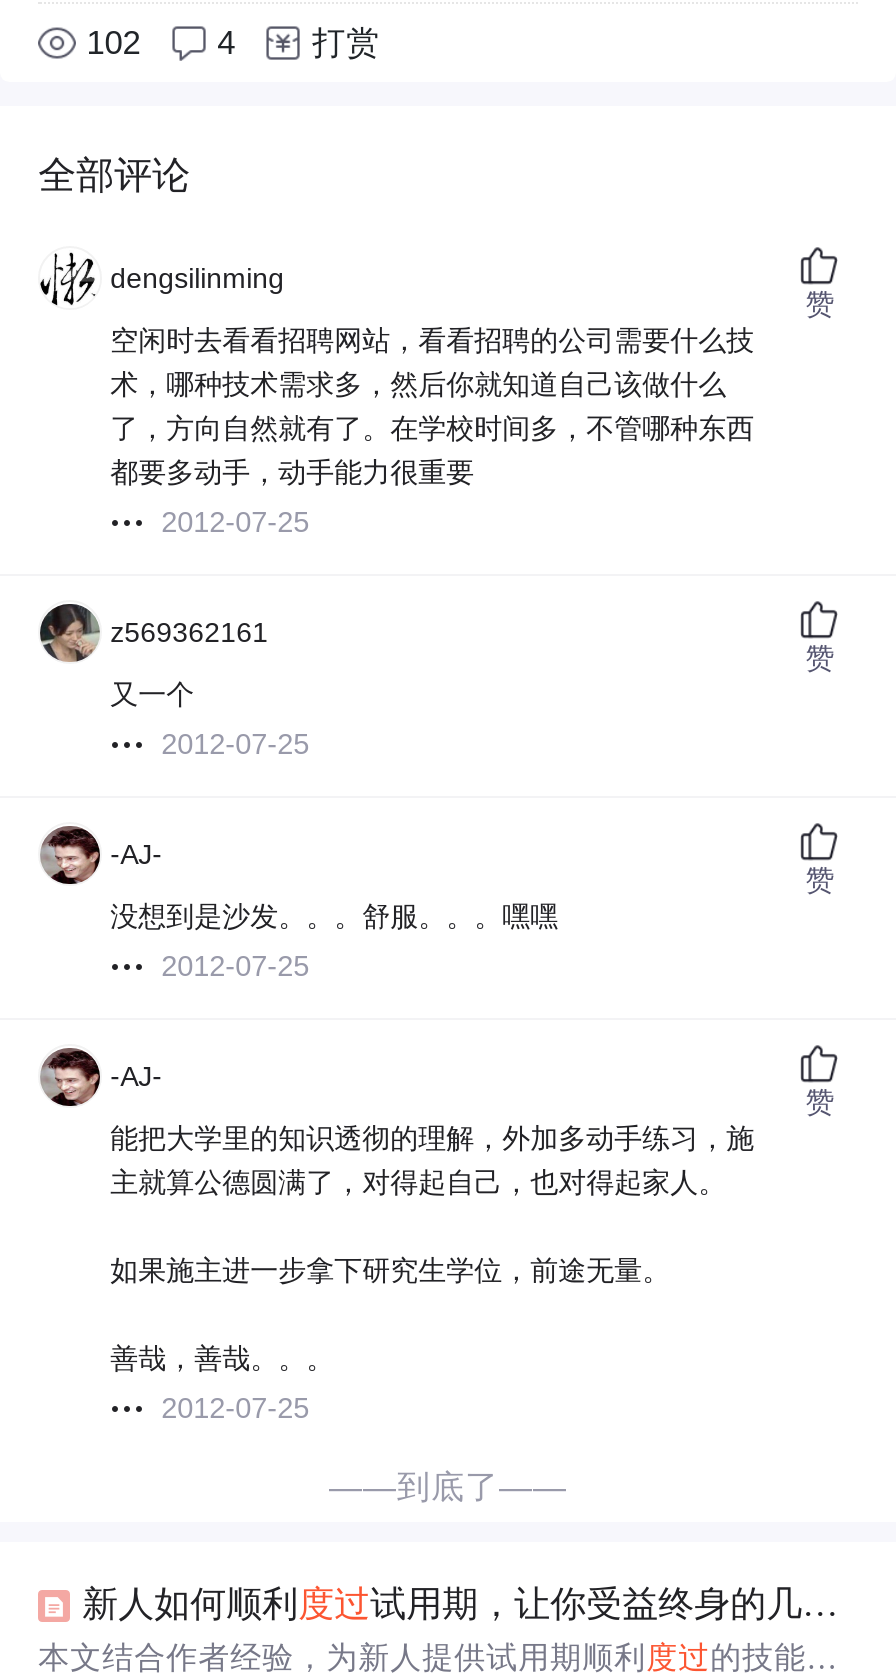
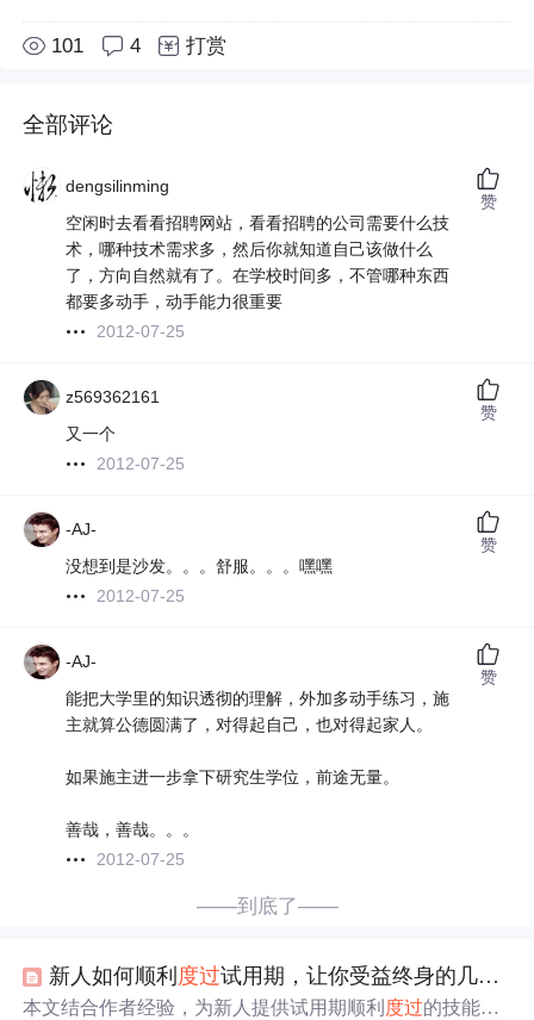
[86,25,140,63] 102 -> [51,35,84,58] 101

